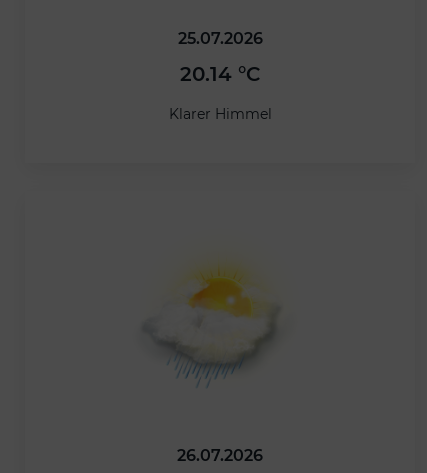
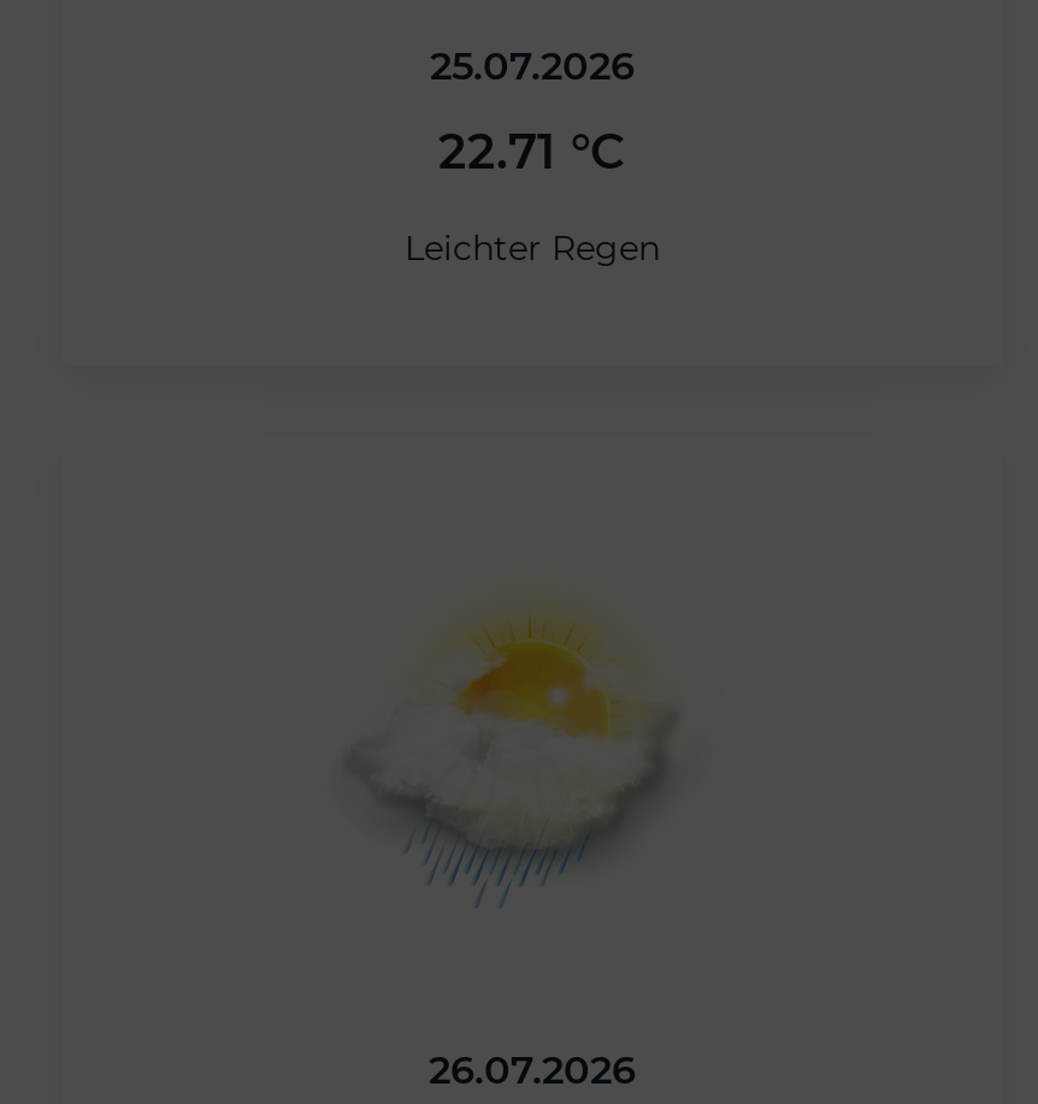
[179,62,260,86] 20.14 °C -> [438,123,626,181] 22.71 °C
[168,105,271,123] Klarer Himmel -> [405,226,660,270] Leichter Regen

